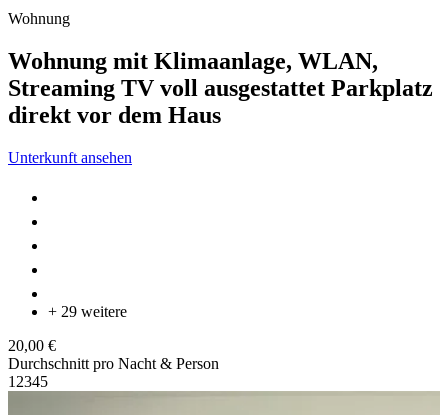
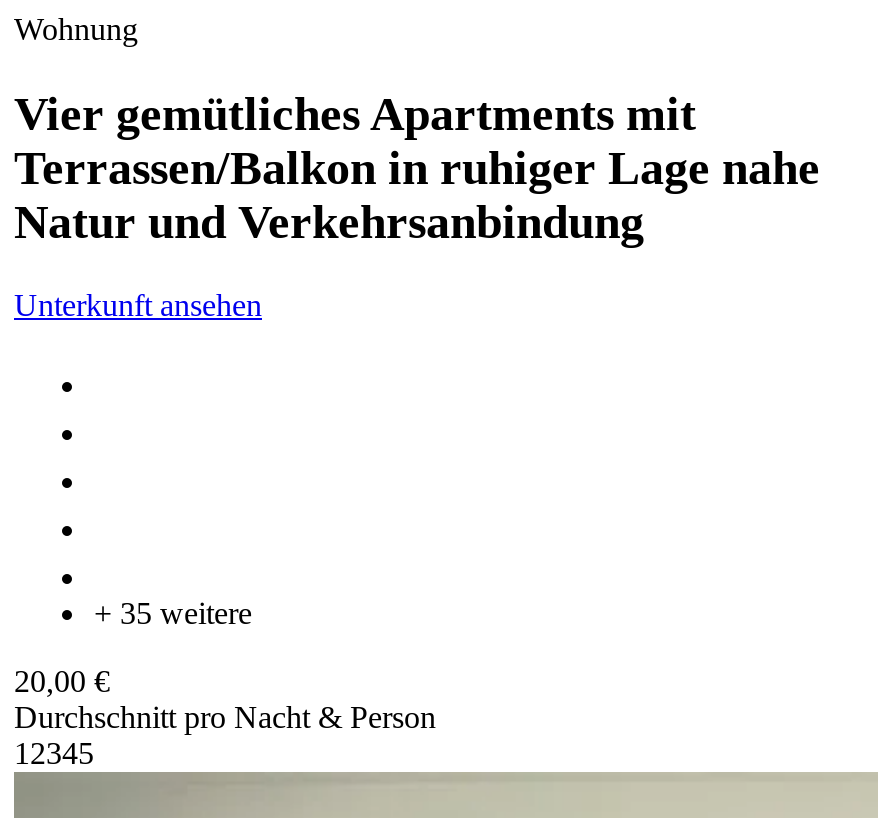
[8,48,433,128] Wohnung mit Klimaanlage, WLAN, | Streaming TV voll ausgestattet Parkplatz | direkt vor dem Haus -> [14,87,820,247] Vier gemütliches Apartments mit | Terrassen/Balkon in ruhiger Lage nahe | Natur und Verkehrsanbindung
[48,303,127,320] + 29 weitere -> [94,597,252,631] + 35 weitere

